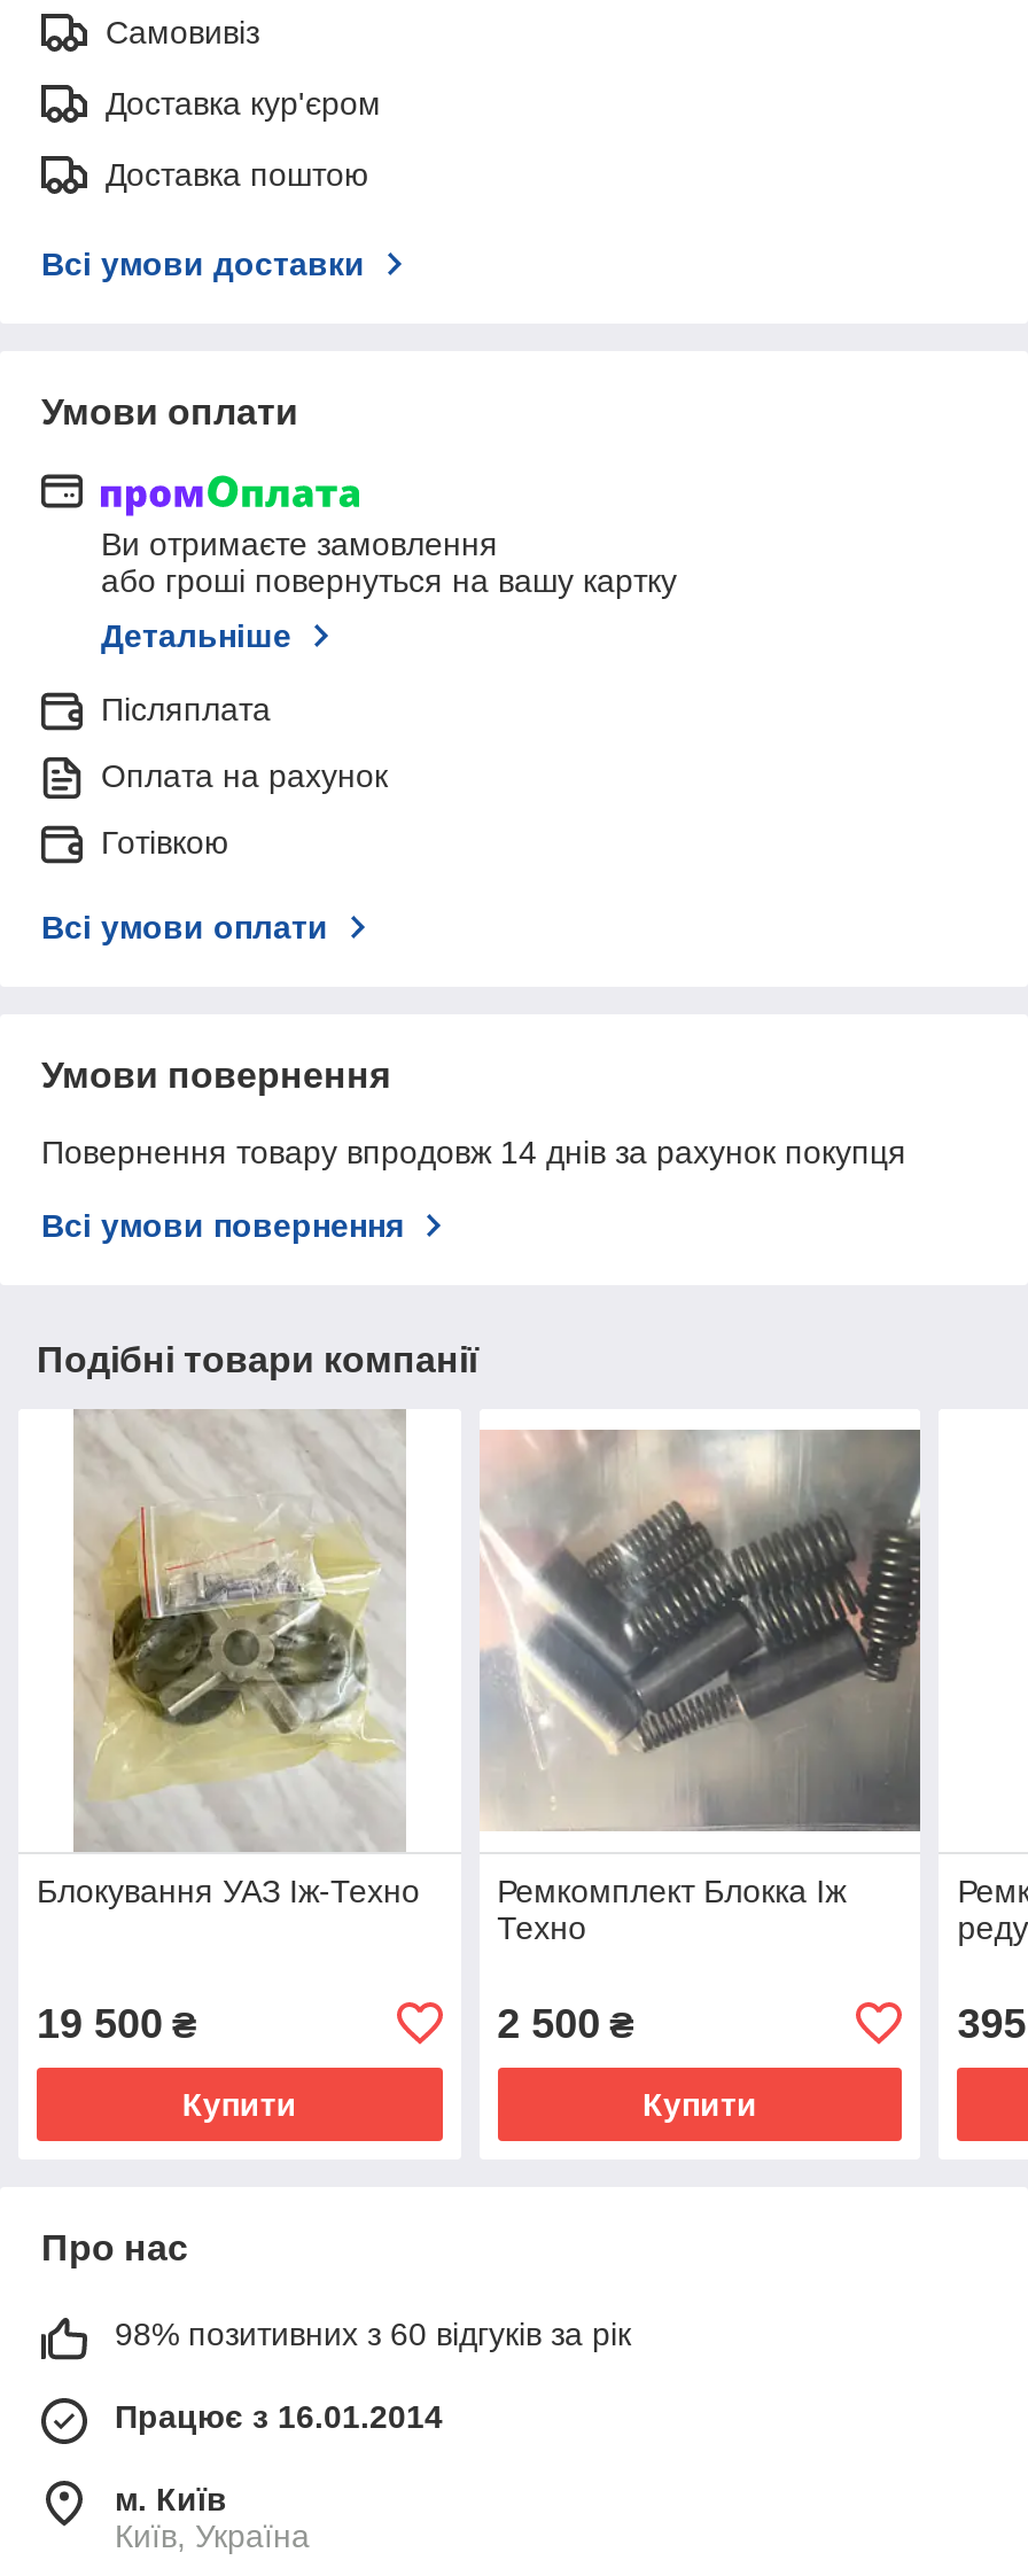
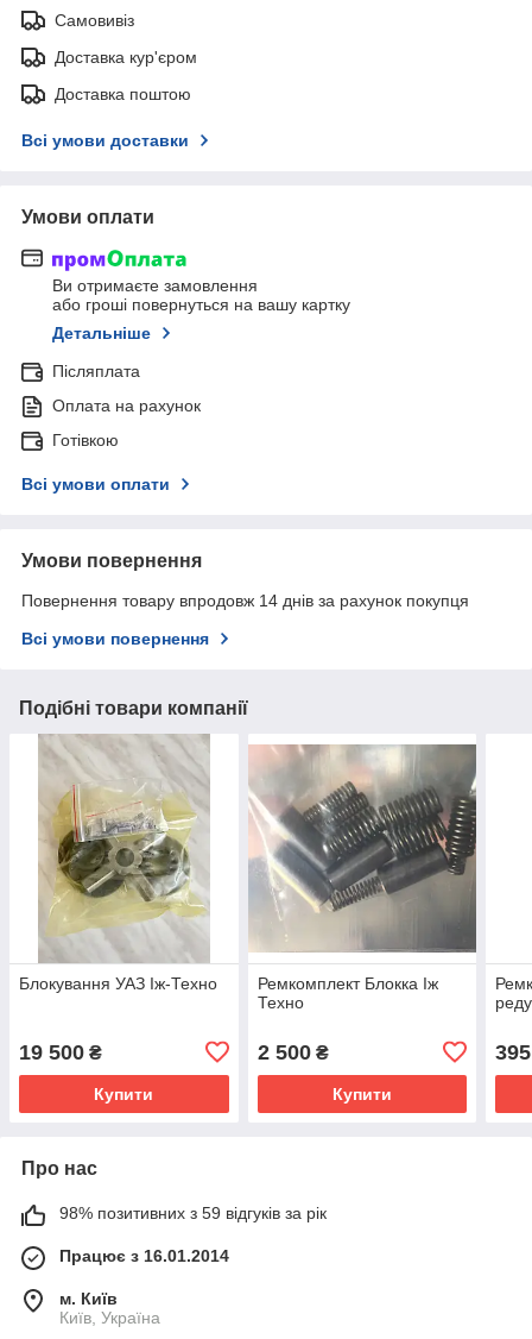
[115,2315,631,2352] 98% позитивних з 60 відгуків за рік -> [59,1203,327,1222] 98% позитивних з 59 відгуків за рік

